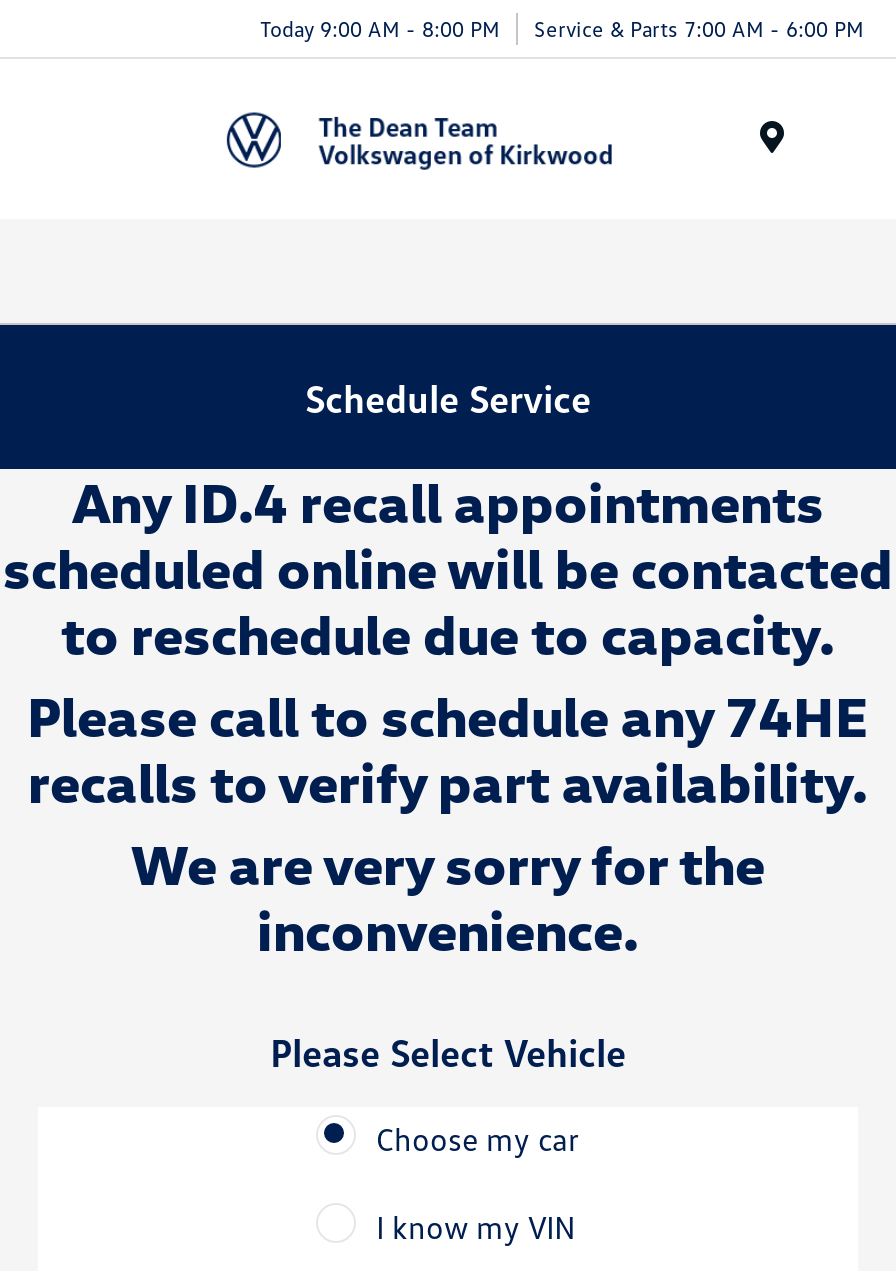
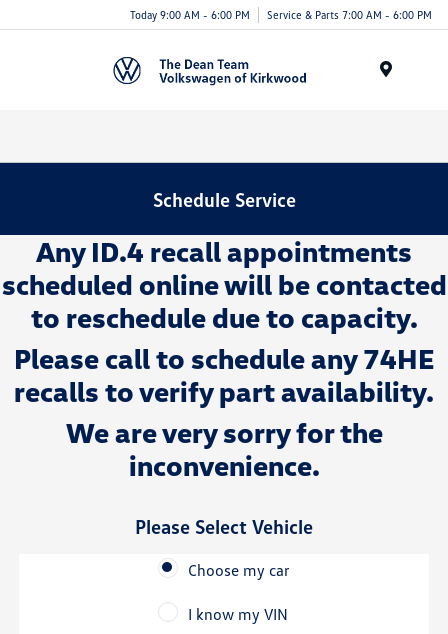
[260,14,864,40] Today 9:00 AM - 8:00 PM Service & Parts 7:00 AM - 6:00 PM -> [130,7,432,20] Today 9:00 AM - 6:00 PM Service & Parts 7:00 AM - 6:00 PM

